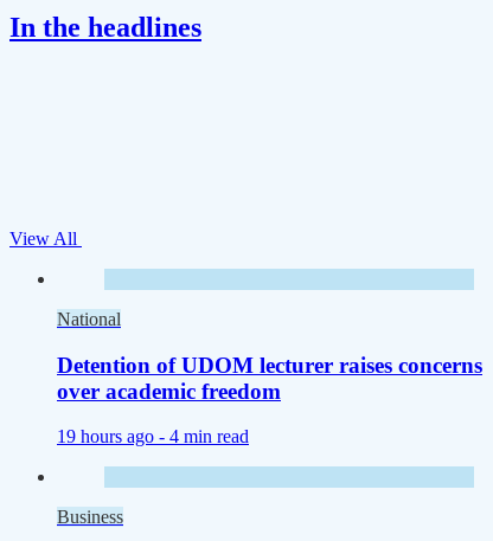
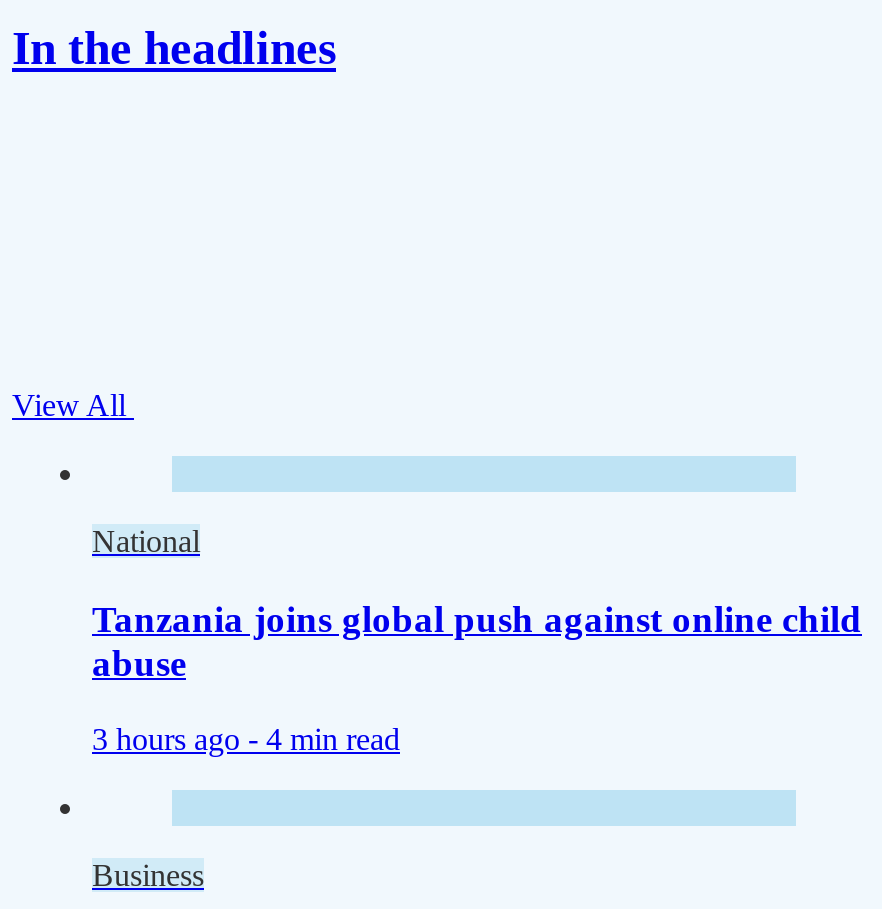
[57,352,482,403] Detention of UDOM lecturer raises concerns | over academic freedom -> [92,597,862,683] Tanzania joins global push against online child | abuse
[57,427,249,447] 19 hours ago - 4 min read -> [92,723,400,757] 3 hours ago - 4 min read

